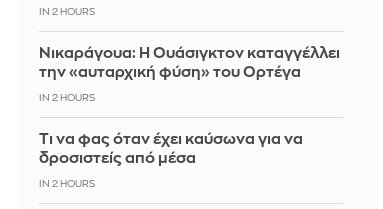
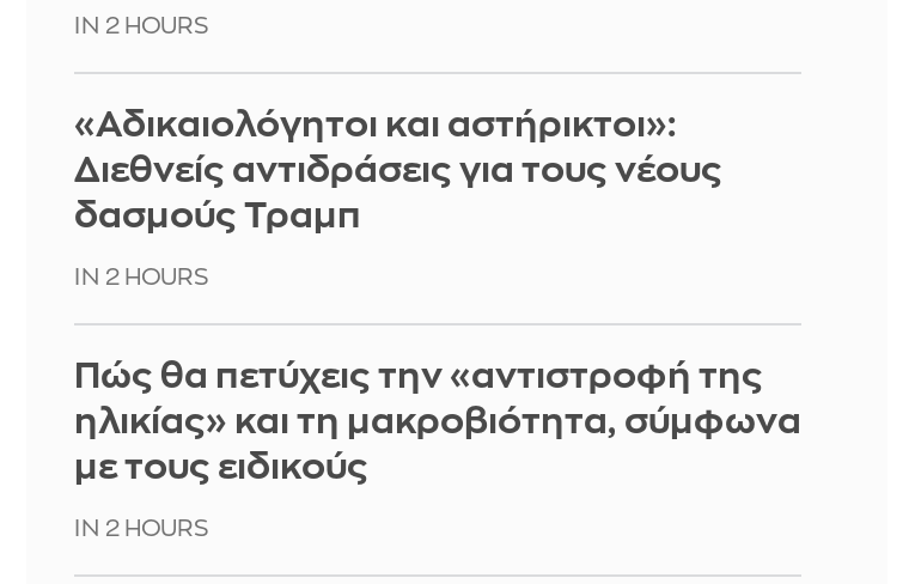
[39,46,340,80] Νικαράγουα: Η Ουάσιγκτον καταγγέλλει | την «αυταρχική φύση» του Ορτέγα -> [74,108,722,235] «Αδικαιολόγητοι και αστήρικτοι»: | Διεθνείς αντιδράσεις για τους νέους | δασμούς Τραμπ
[39,132,303,166] Τι να φας όταν έχει καύσωνα για να | δροσιστείς από μέσα -> [74,360,801,487] Πώς θα πετύχεις την «αντιστροφή της | ηλικίας» και τη μακροβιότητα, σύμφωνα | με τους ειδικούς

